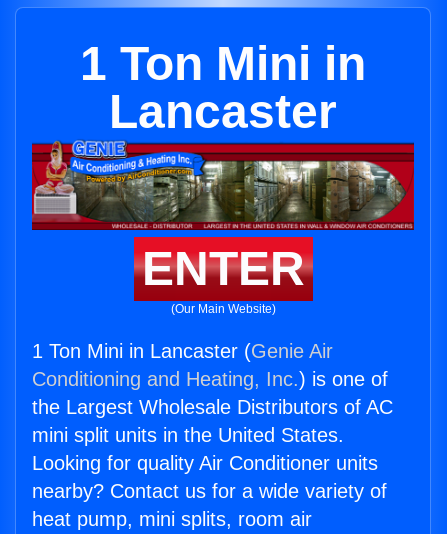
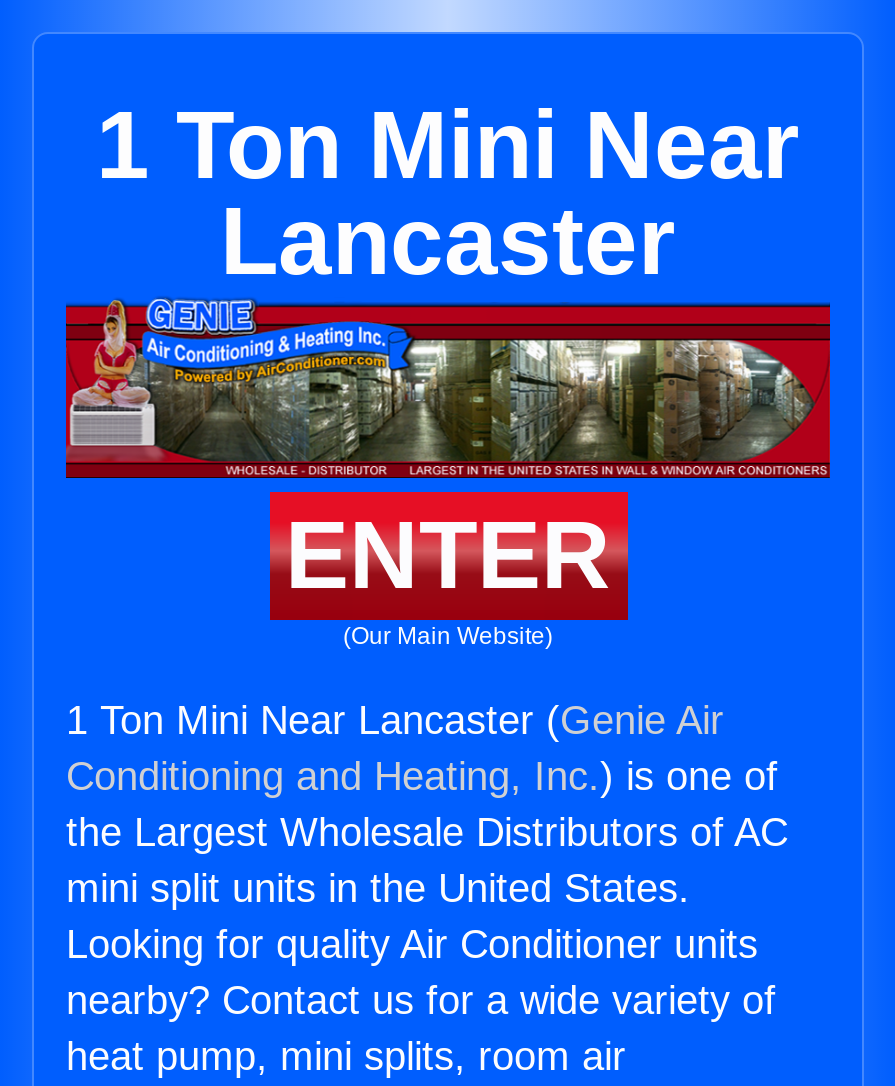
[80,37,366,90] 1 Ton Mini in -> [96,92,800,198] 1 Ton Mini Near
[32,340,333,362] 1 Ton Mini in Lancaster (Genie Air -> [66,698,724,742] 1 Ton Mini Near Lancaster (Genie Air

